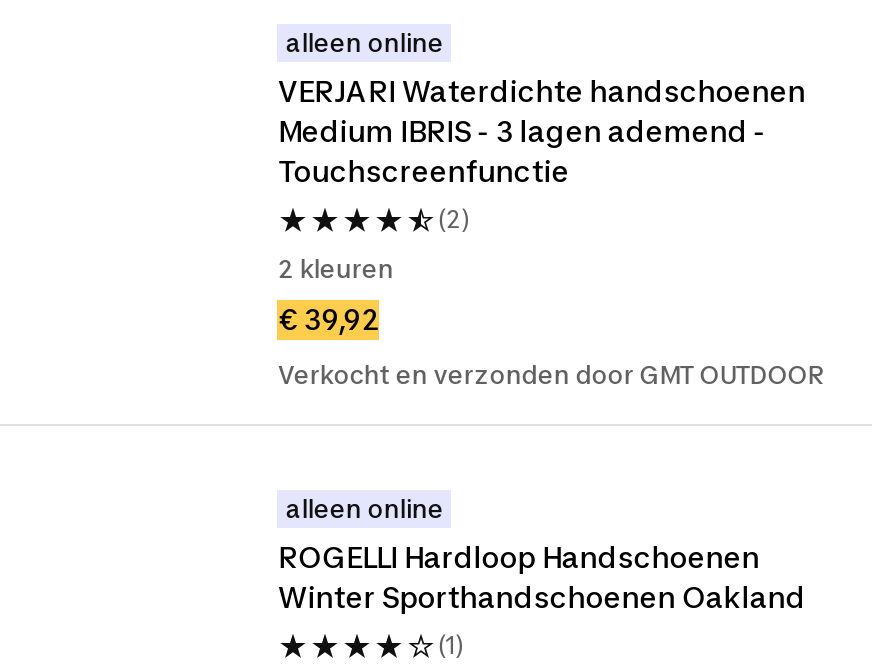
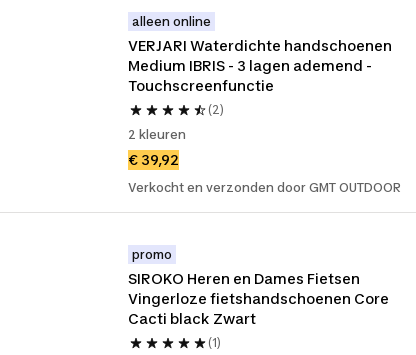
[286,494,444,524] alleen online -> [132,247,172,262] promo
[278,540,806,614] ROGELLI Hardloop Handschoenen | Winter Sporthandschoenen Oakland -> [128,270,389,327] SIROKO Heren en Dames Fietsen | Vingerloze fietshandschoenen Core | Cacti black Zwart

